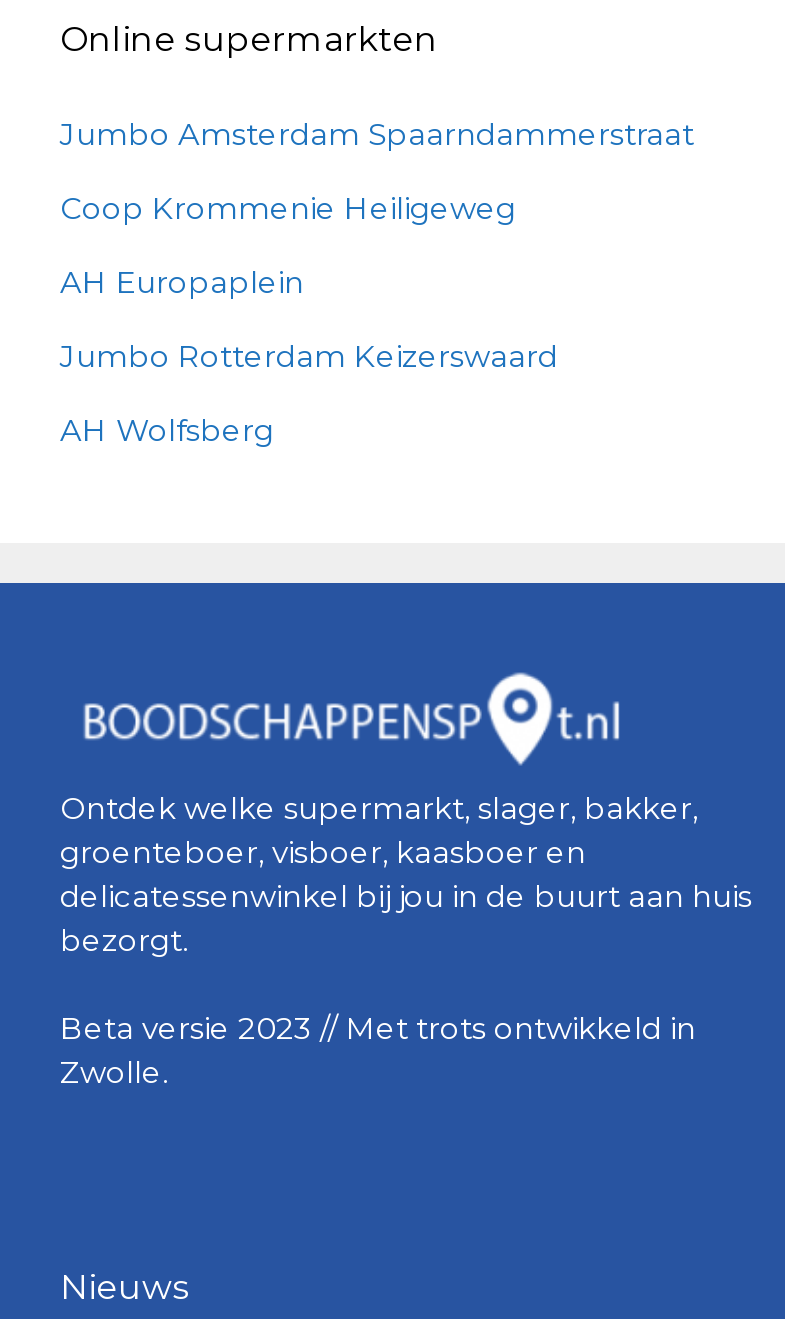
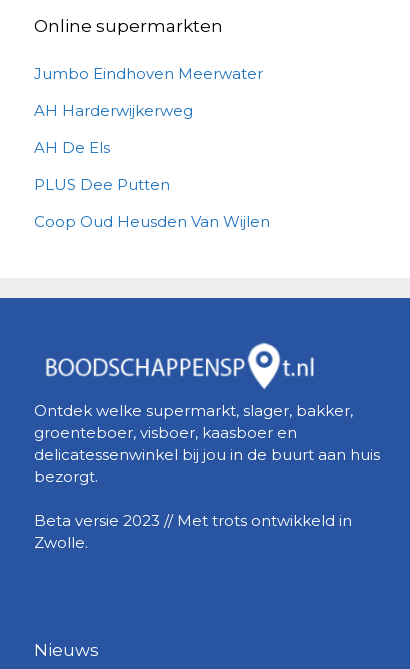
[60,114,694,152] Jumbo Amsterdam Spaarndammerstraat -> [34,64,263,83] Jumbo Eindhoven Meerwater
[60,188,516,226] Coop Krommenie Heiligeweg -> [34,101,193,120] AH Harderwijkerweg
[60,262,304,300] AH Europaplein -> [34,138,110,157] AH De Els
[60,336,558,374] Jumbo Rotterdam Keizerswaard -> [34,175,170,194] PLUS Dee Putten
[60,410,274,448] AH Wolfsberg -> [34,212,270,231] Coop Oud Heusden Van Wijlen

